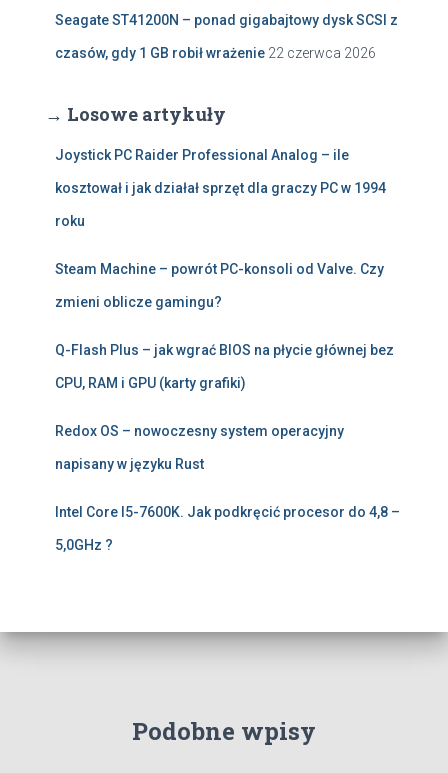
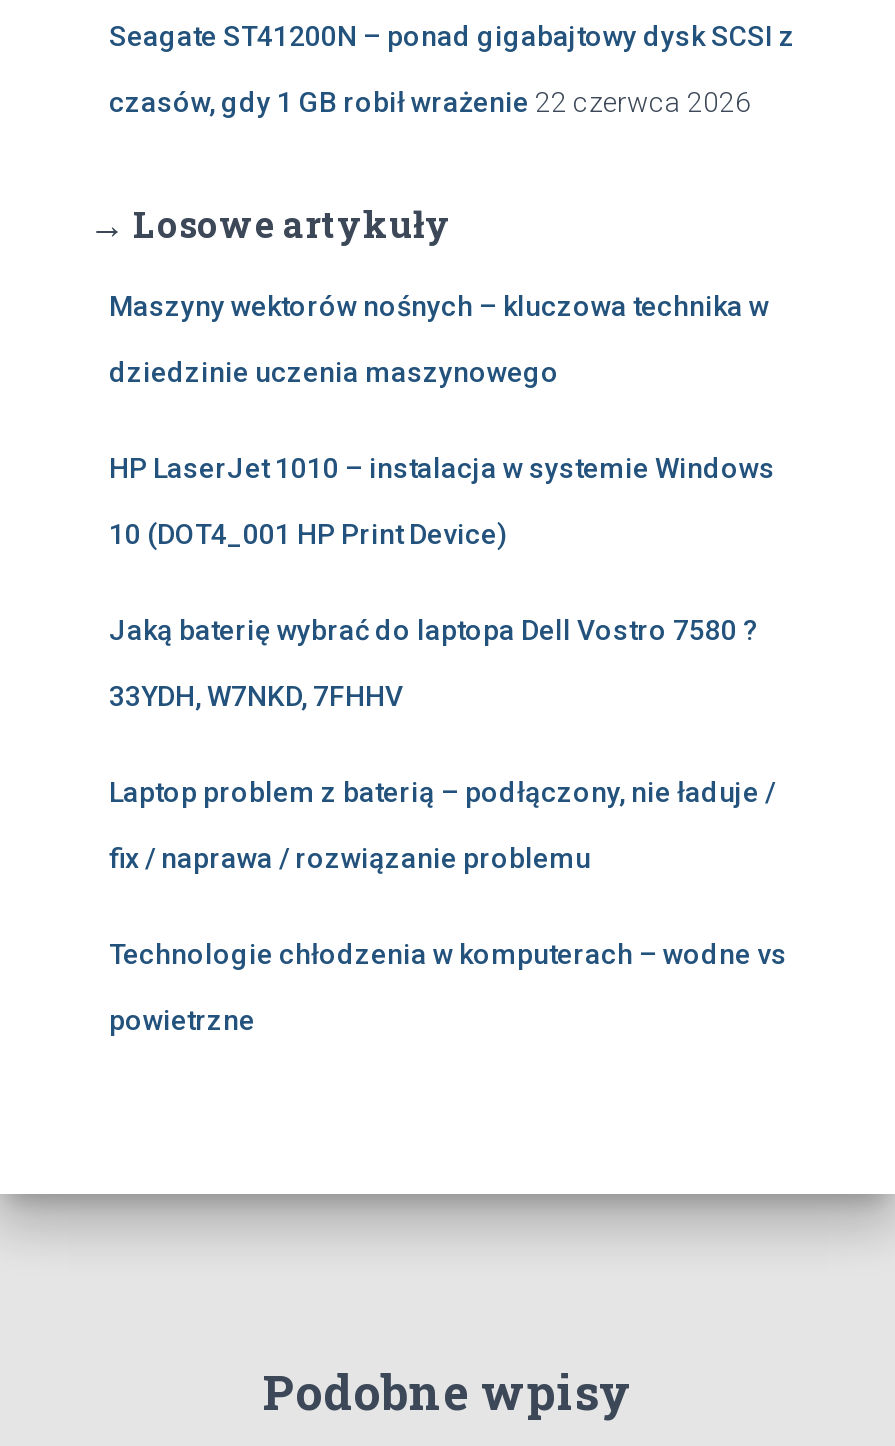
[55,147,400,553] Joystick PC Raider Professional Analog – ile | kosztował i jak działał sprzęt dla graczy PC w 1994 | roku | Steam Machine – powrót PC-konsoli od Valve. Czy | zmieni oblicze gamingu? | Q-Flash Plus – jak wgrać BIOS na płycie głównej bez | CPU, RAM i GPU (karty grafiki) | Redox OS – nowoczesny system operacyjny | napisany w języku Rust | Intel Core I5-7600K. Jak podkręcić procesor do 4,8 – | 5,0GHz ? -> [109,290,787,1036] Maszyny wektorów nośnych – kluczowa technika w | dziedzinie uczenia maszynowego | HP LaserJet 1010 – instalacja w systemie Windows | 10 (DOT4_001 HP Print Device) | Jaką baterię wybrać do laptopa Dell Vostro 7580 ? | 33YDH, W7NKD, 7FHHV | Laptop problem z baterią – podłączony, nie ładuje / | fix / naprawa / rozwiązanie problemu | Technologie chłodzenia w komputerach – wodne vs | powietrzne

